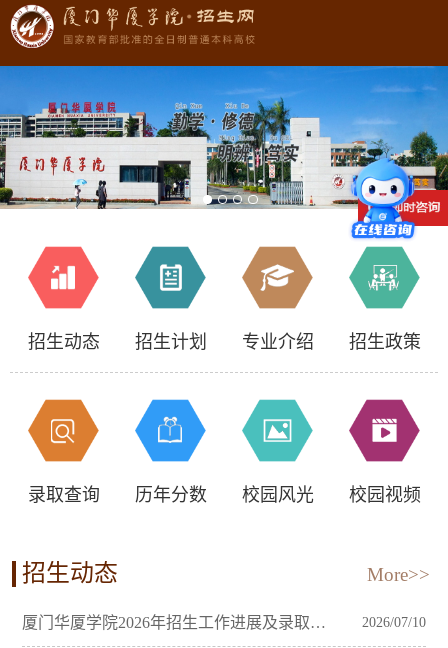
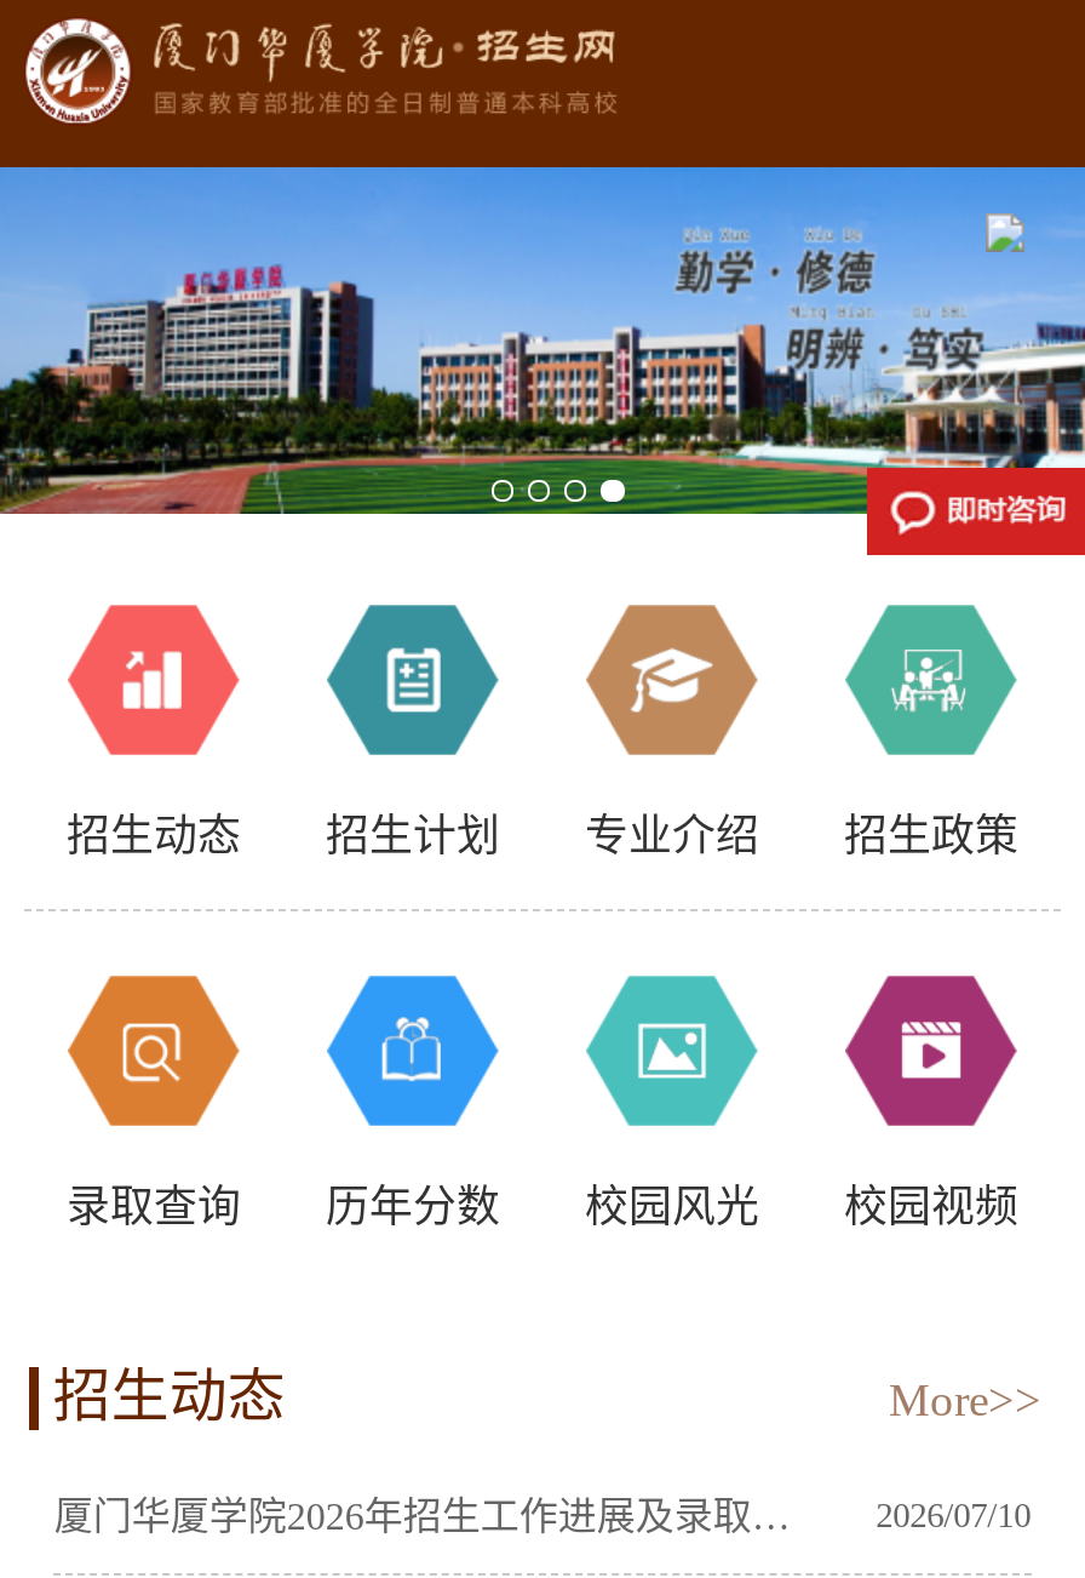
[3,66,445,240] [image] -> [7,167,1078,587] [image]

